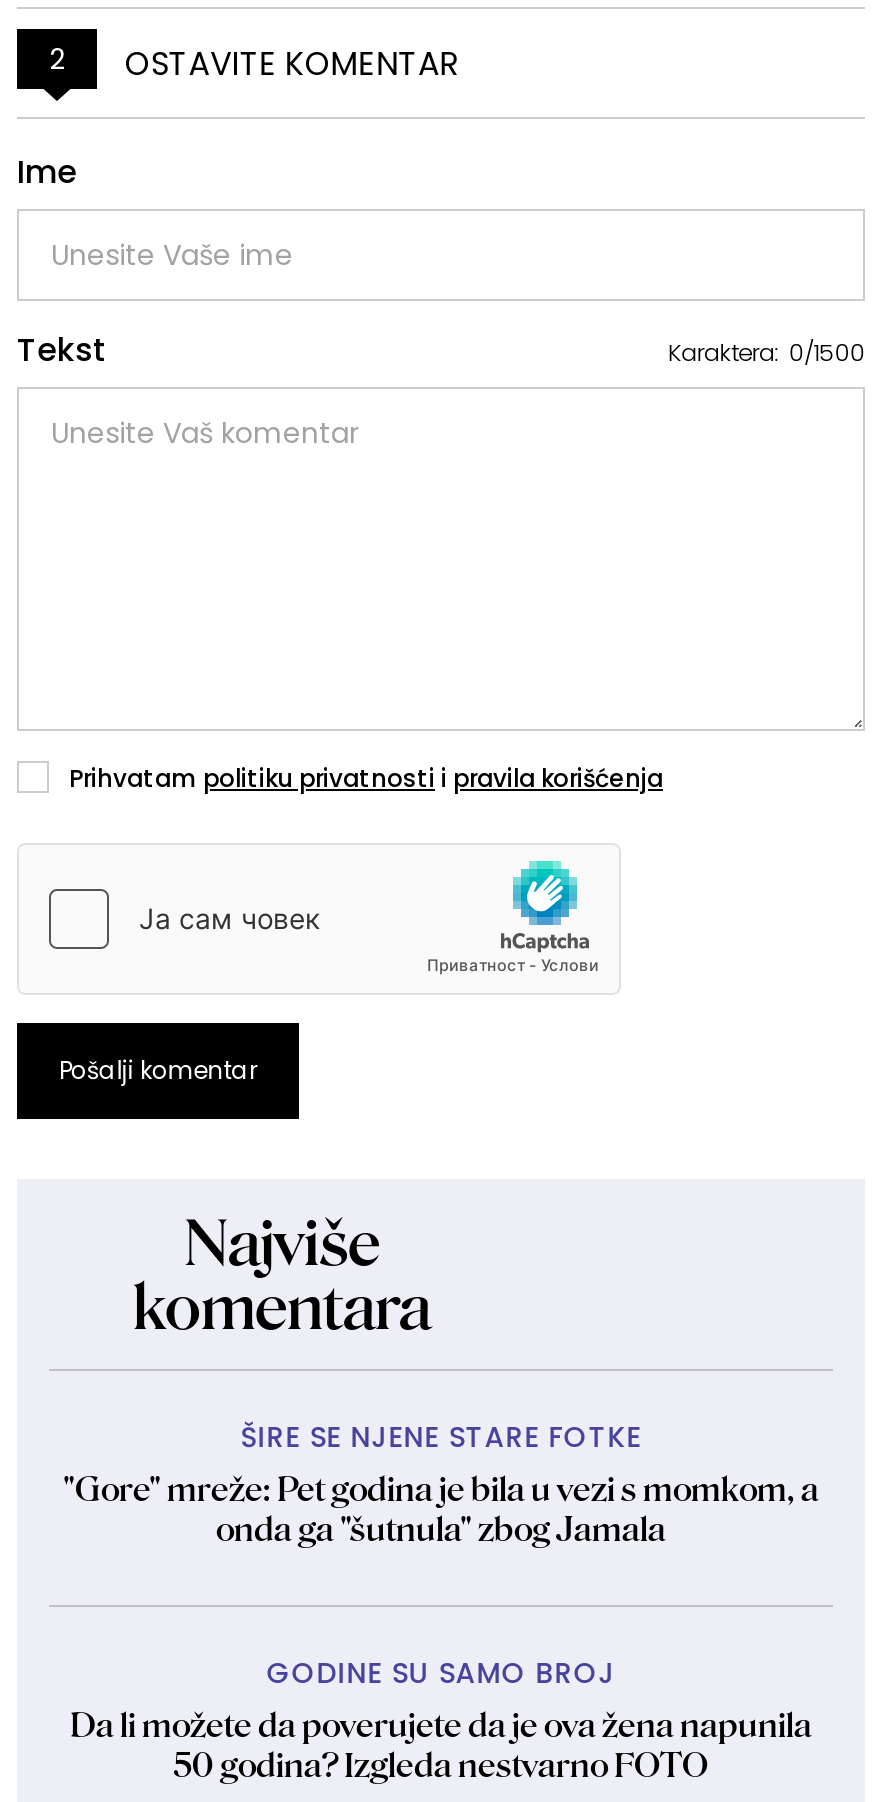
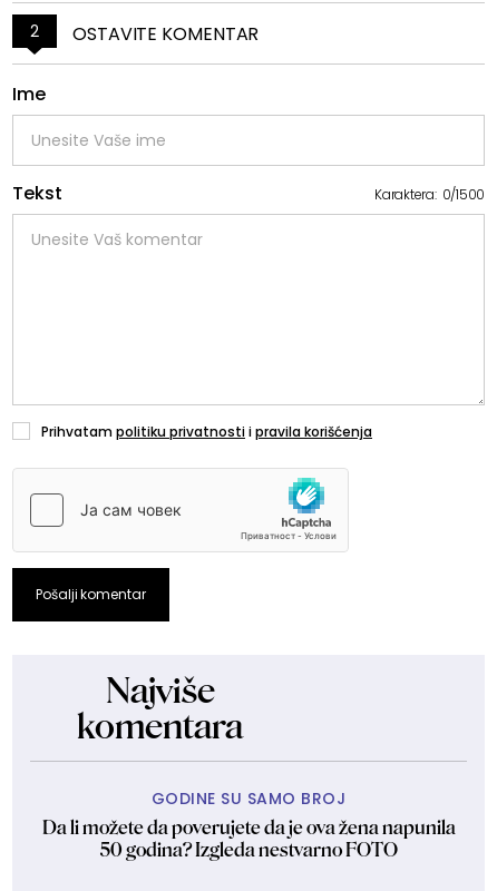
[63,1417,819,1549] ŠIRE SE NJENE STARE FOTKE | "Gore" mreže: Pet godina je bila u vezi s momkom, a | onda ga "šutnula" zbog Jamala -> none

